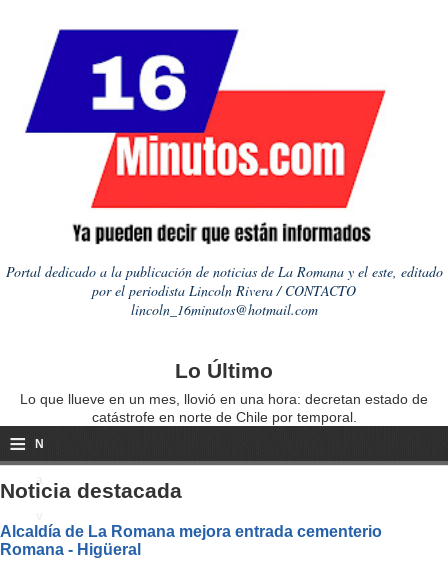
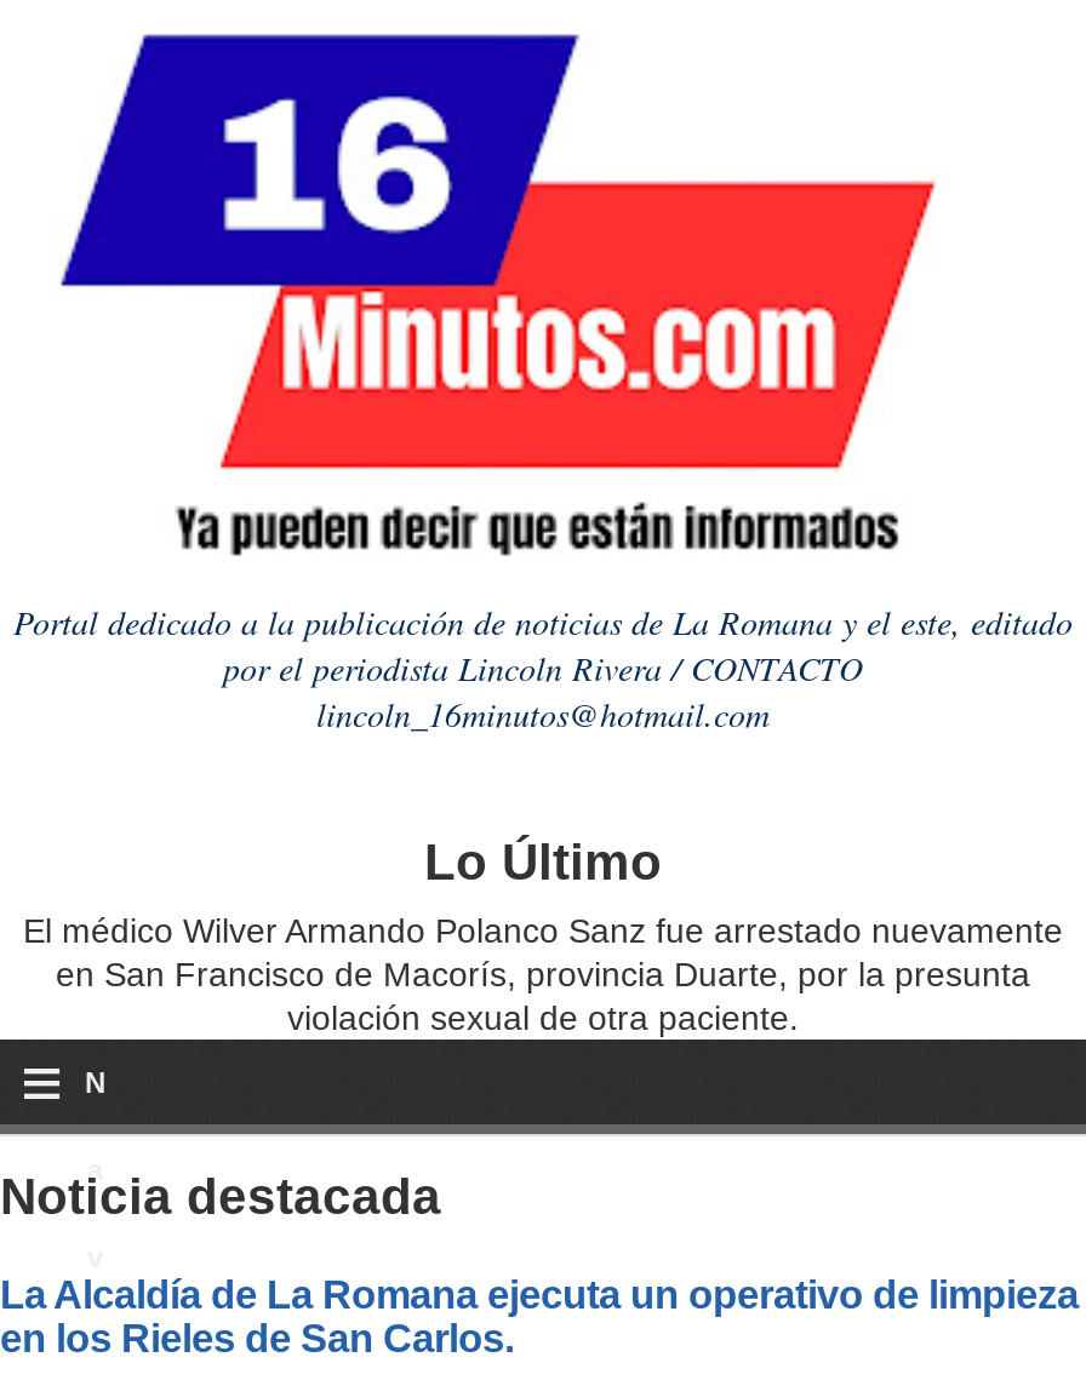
[20,391,428,425] Lo que llueve en un mes, llovió en una hora: decretan estado de | catástrofe en norte de Chile por temporal. -> [23,911,1063,1037] El médico Wilver Armando Polanco Sanz fue arrestado nuevamente | en San Francisco de Macorís, provincia Duarte, por la presunta | violación sexual de otra paciente.
[0,522,382,558] Alcaldía de La Romana mejora entrada cementerio | Romana - Higüeral -> [0,1271,1079,1359] La Alcaldía de La Romana ejecuta un operativo de limpieza | en los Rieles de San Carlos.

